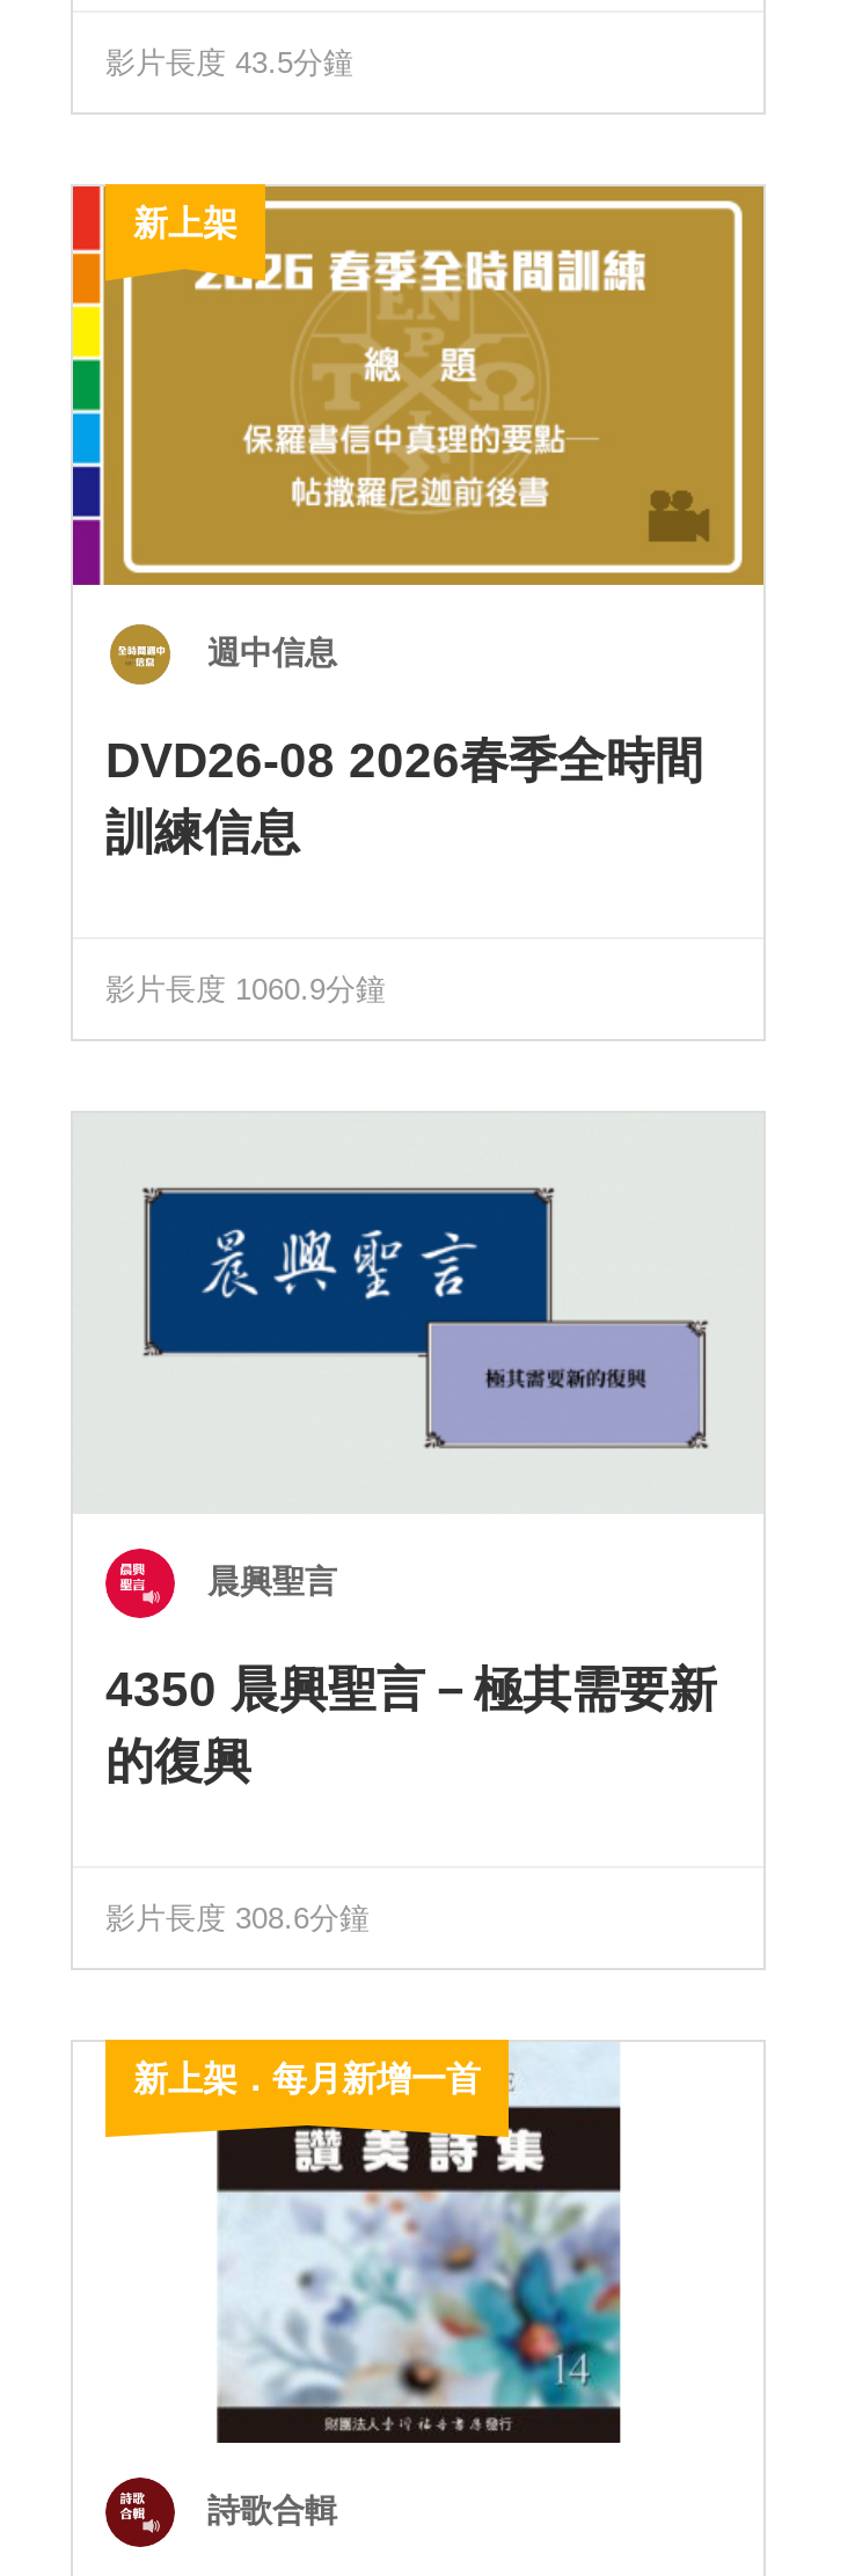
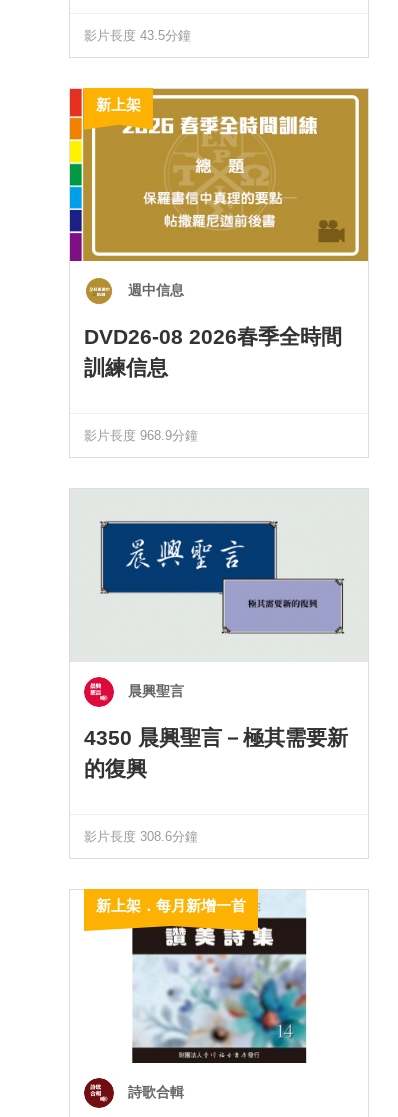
[105,973,386,1007] 影片長度 1060.9分鐘 -> [84,428,198,443] 影片長度 968.9分鐘

